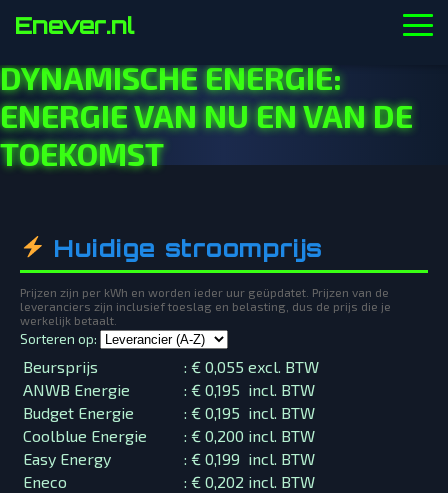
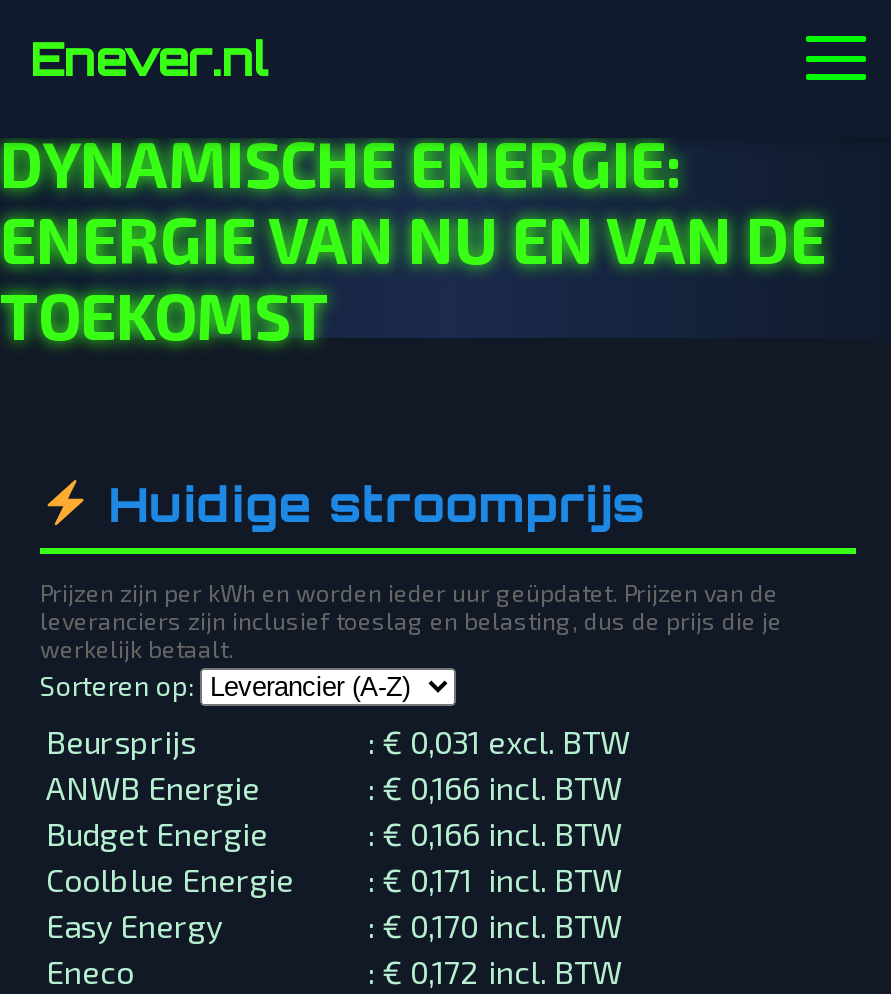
[184,357,319,376] : € 0,055 excl. BTW -> [368,721,630,759] : € 0,031 excl. BTW
[184,380,315,399] : € 0,195 incl. BTW -> [368,767,622,805] : € 0,166 incl. BTW
[184,403,315,422] : € 0,195 incl. BTW -> [368,813,622,851] : € 0,166 incl. BTW
[23,426,315,445] Coolblue Energie : € 0,200 incl. BTW -> [46,859,622,897] Coolblue Energie : € 0,171 incl. BTW
[184,449,315,468] : € 0,199 incl. BTW -> [368,905,622,943] : € 0,170 incl. BTW
[184,472,315,491] : € 0,202 incl. BTW -> [368,951,622,989] : € 0,172 incl. BTW

